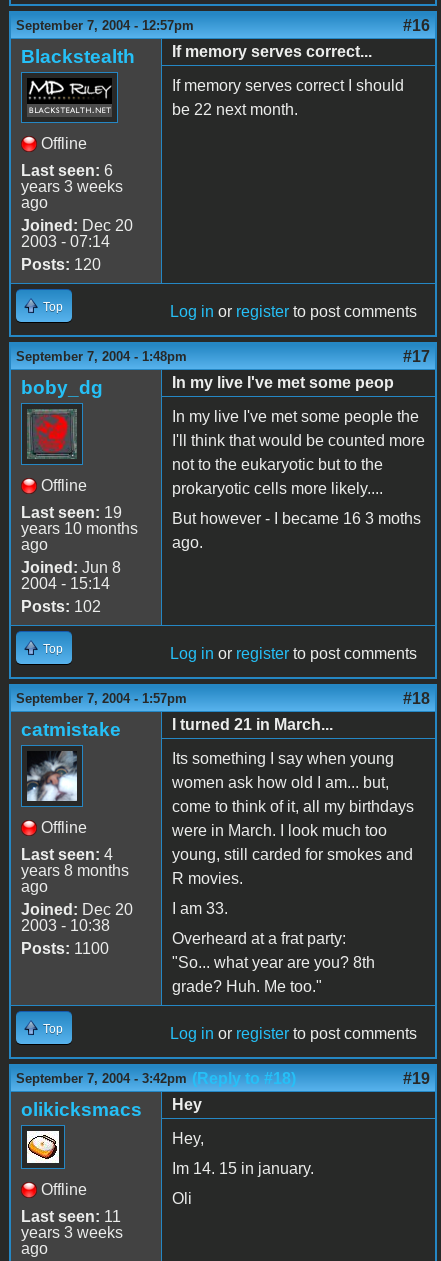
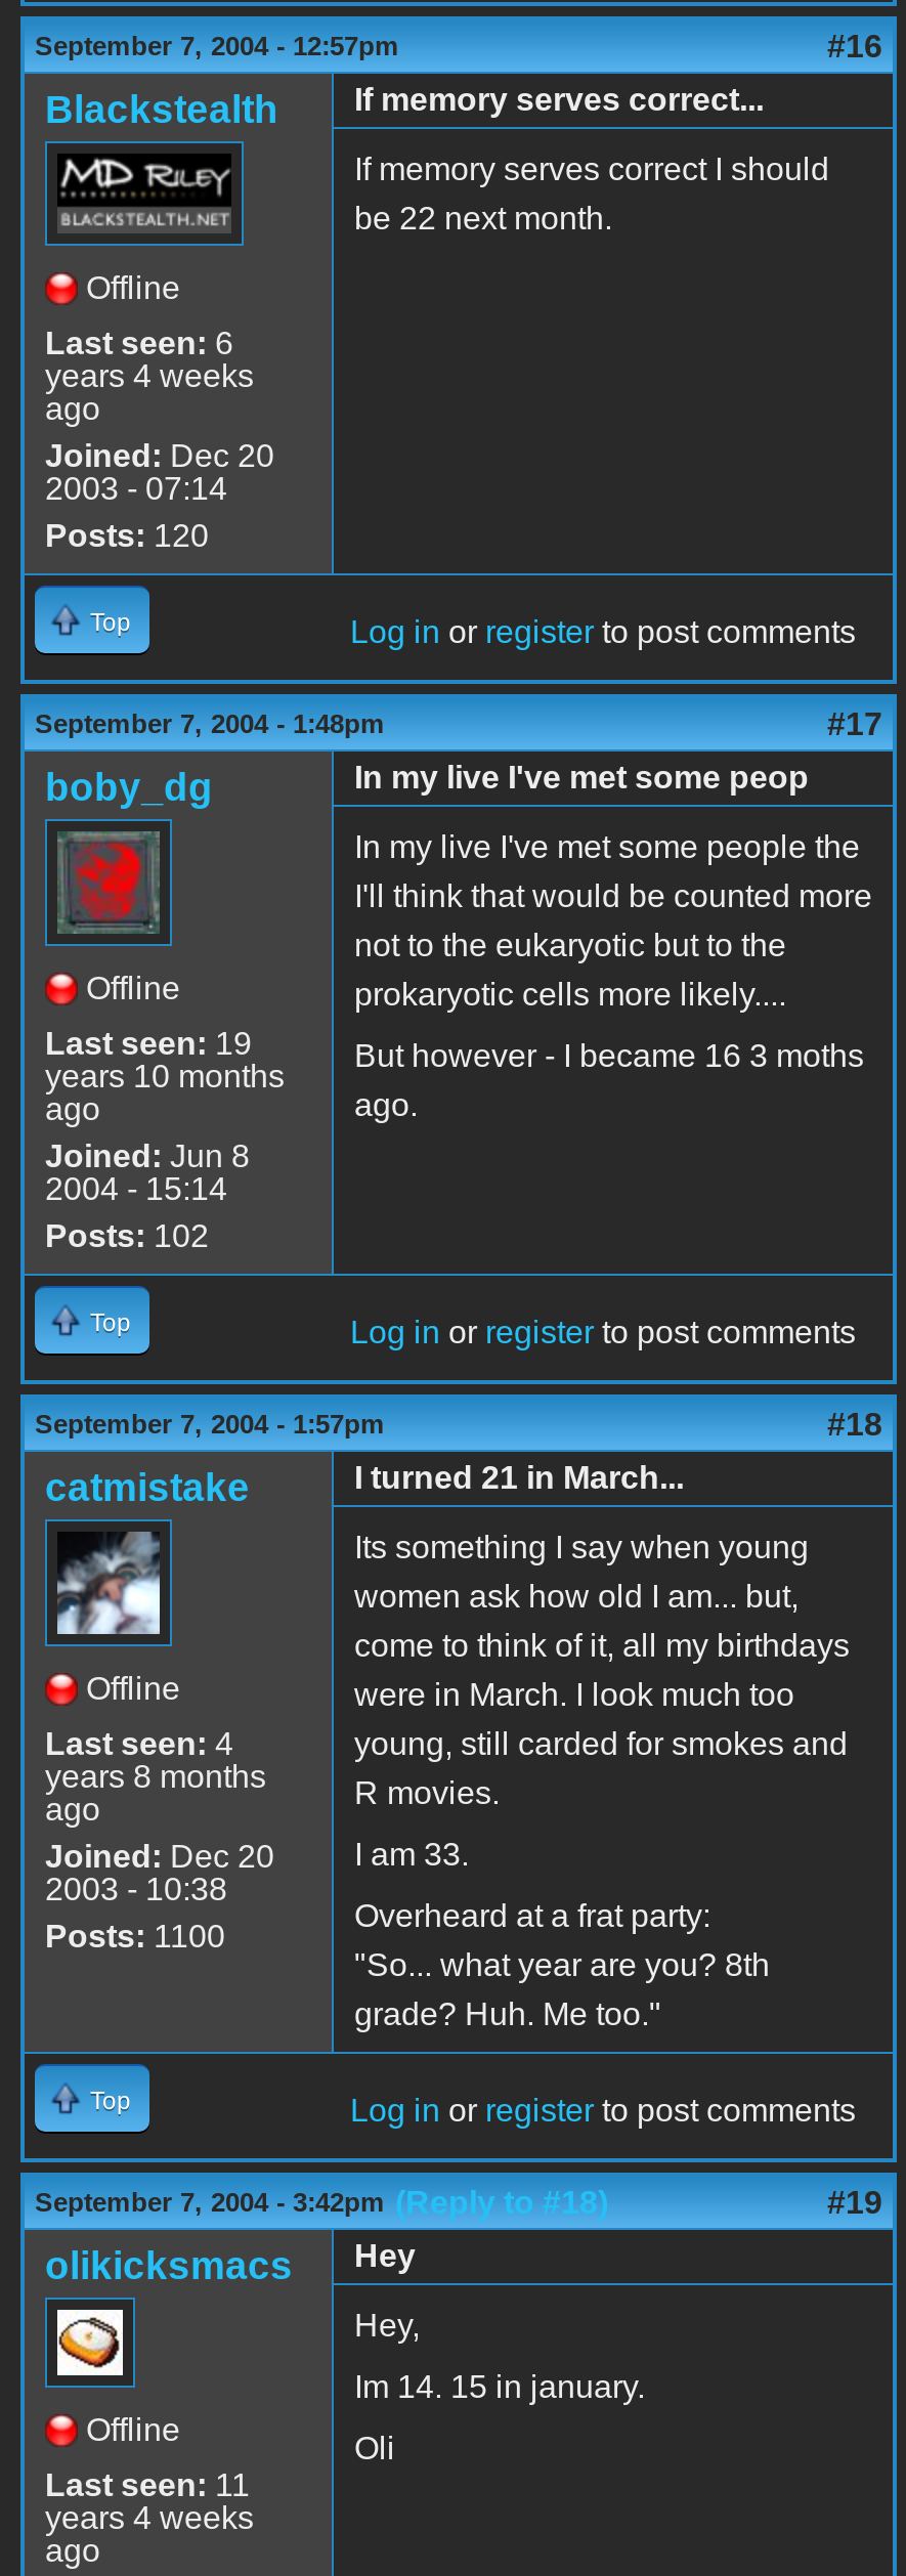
[21,178,123,195] years 3 weeks -> [45,358,254,393] years 4 weeks
[21,1224,123,1241] years 3 weeks -> [45,2500,254,2535] years 4 weeks

